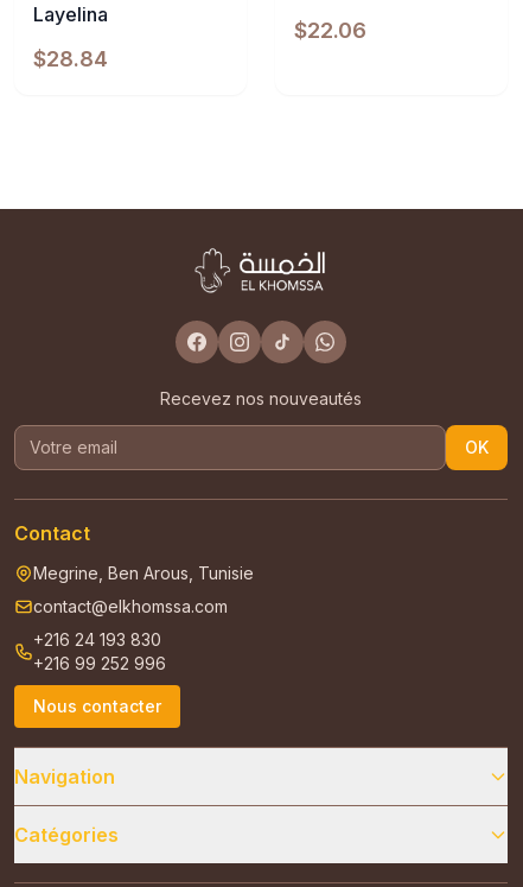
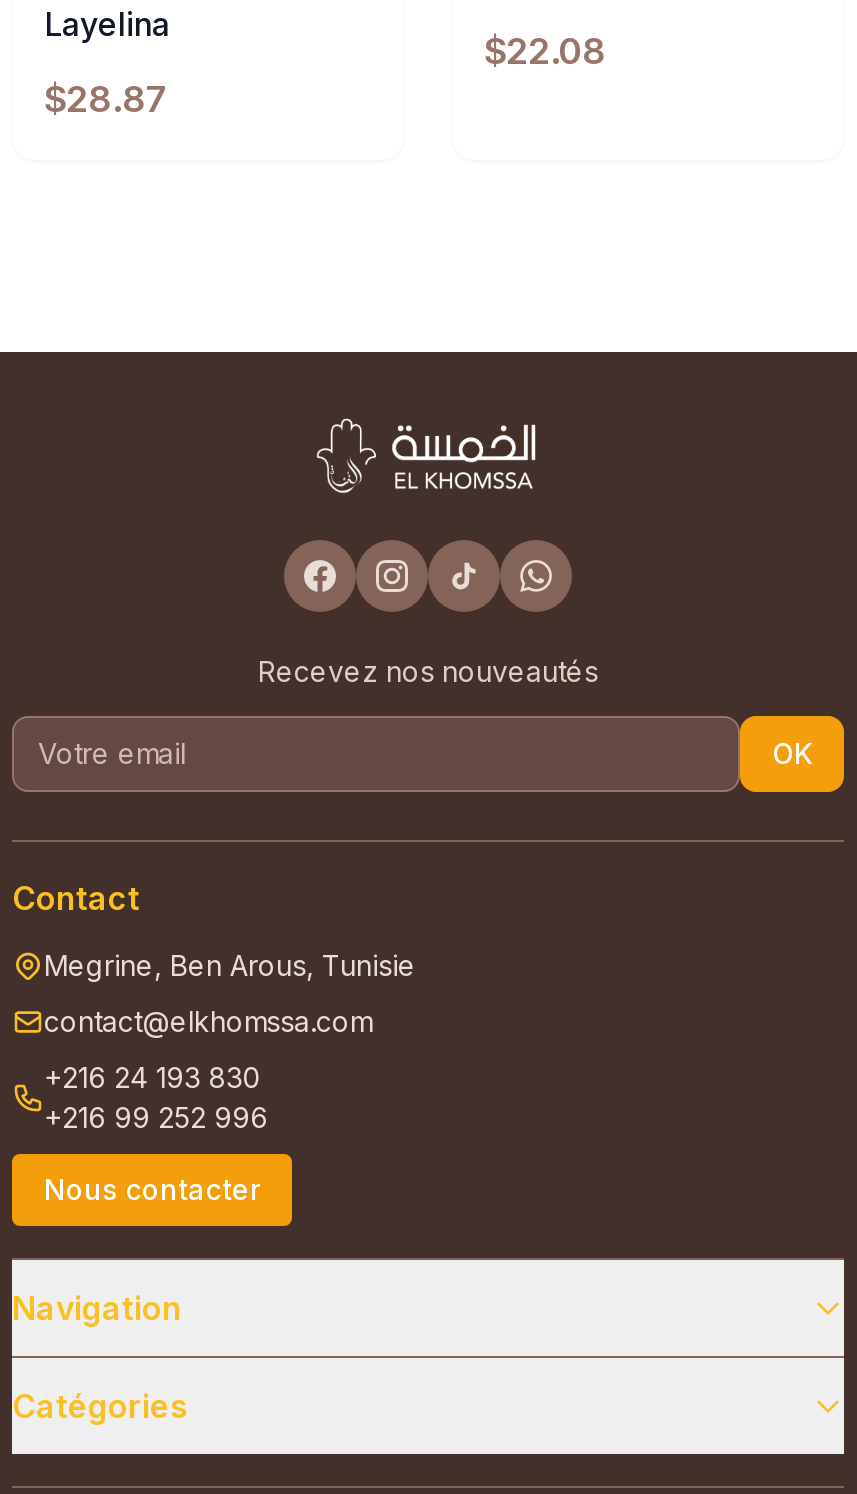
[294,18,366,43] $22.06 -> [484,30,606,72] $22.08
[33,46,108,71] $28.84 -> [44,78,168,120] $28.87

